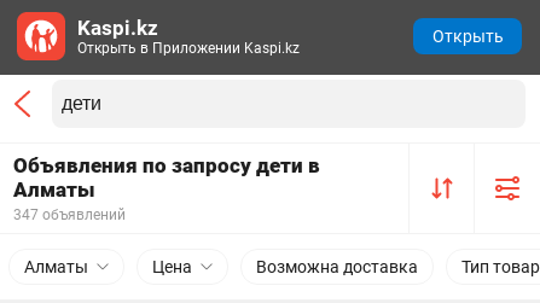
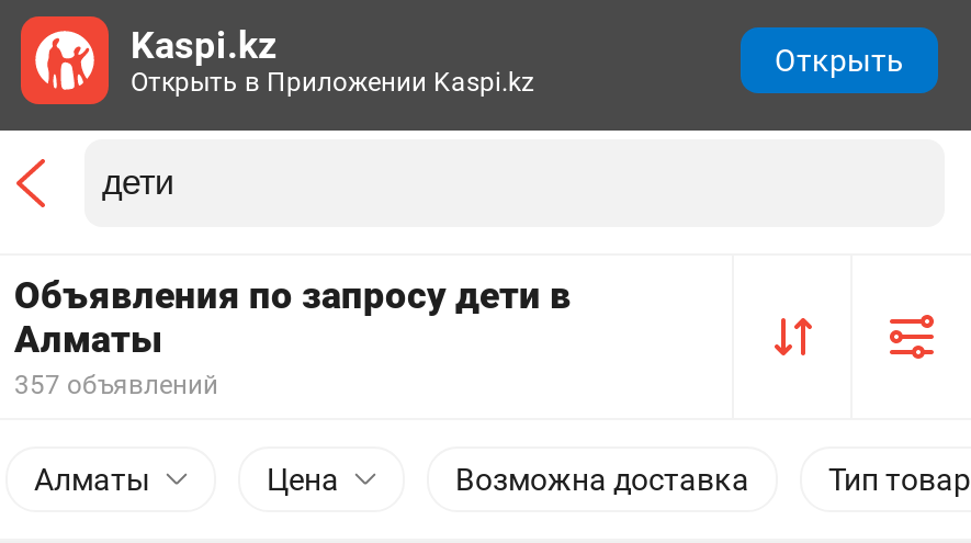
[13,206,126,223] 347 объявлений -> [14,370,218,400] 357 объявлений

